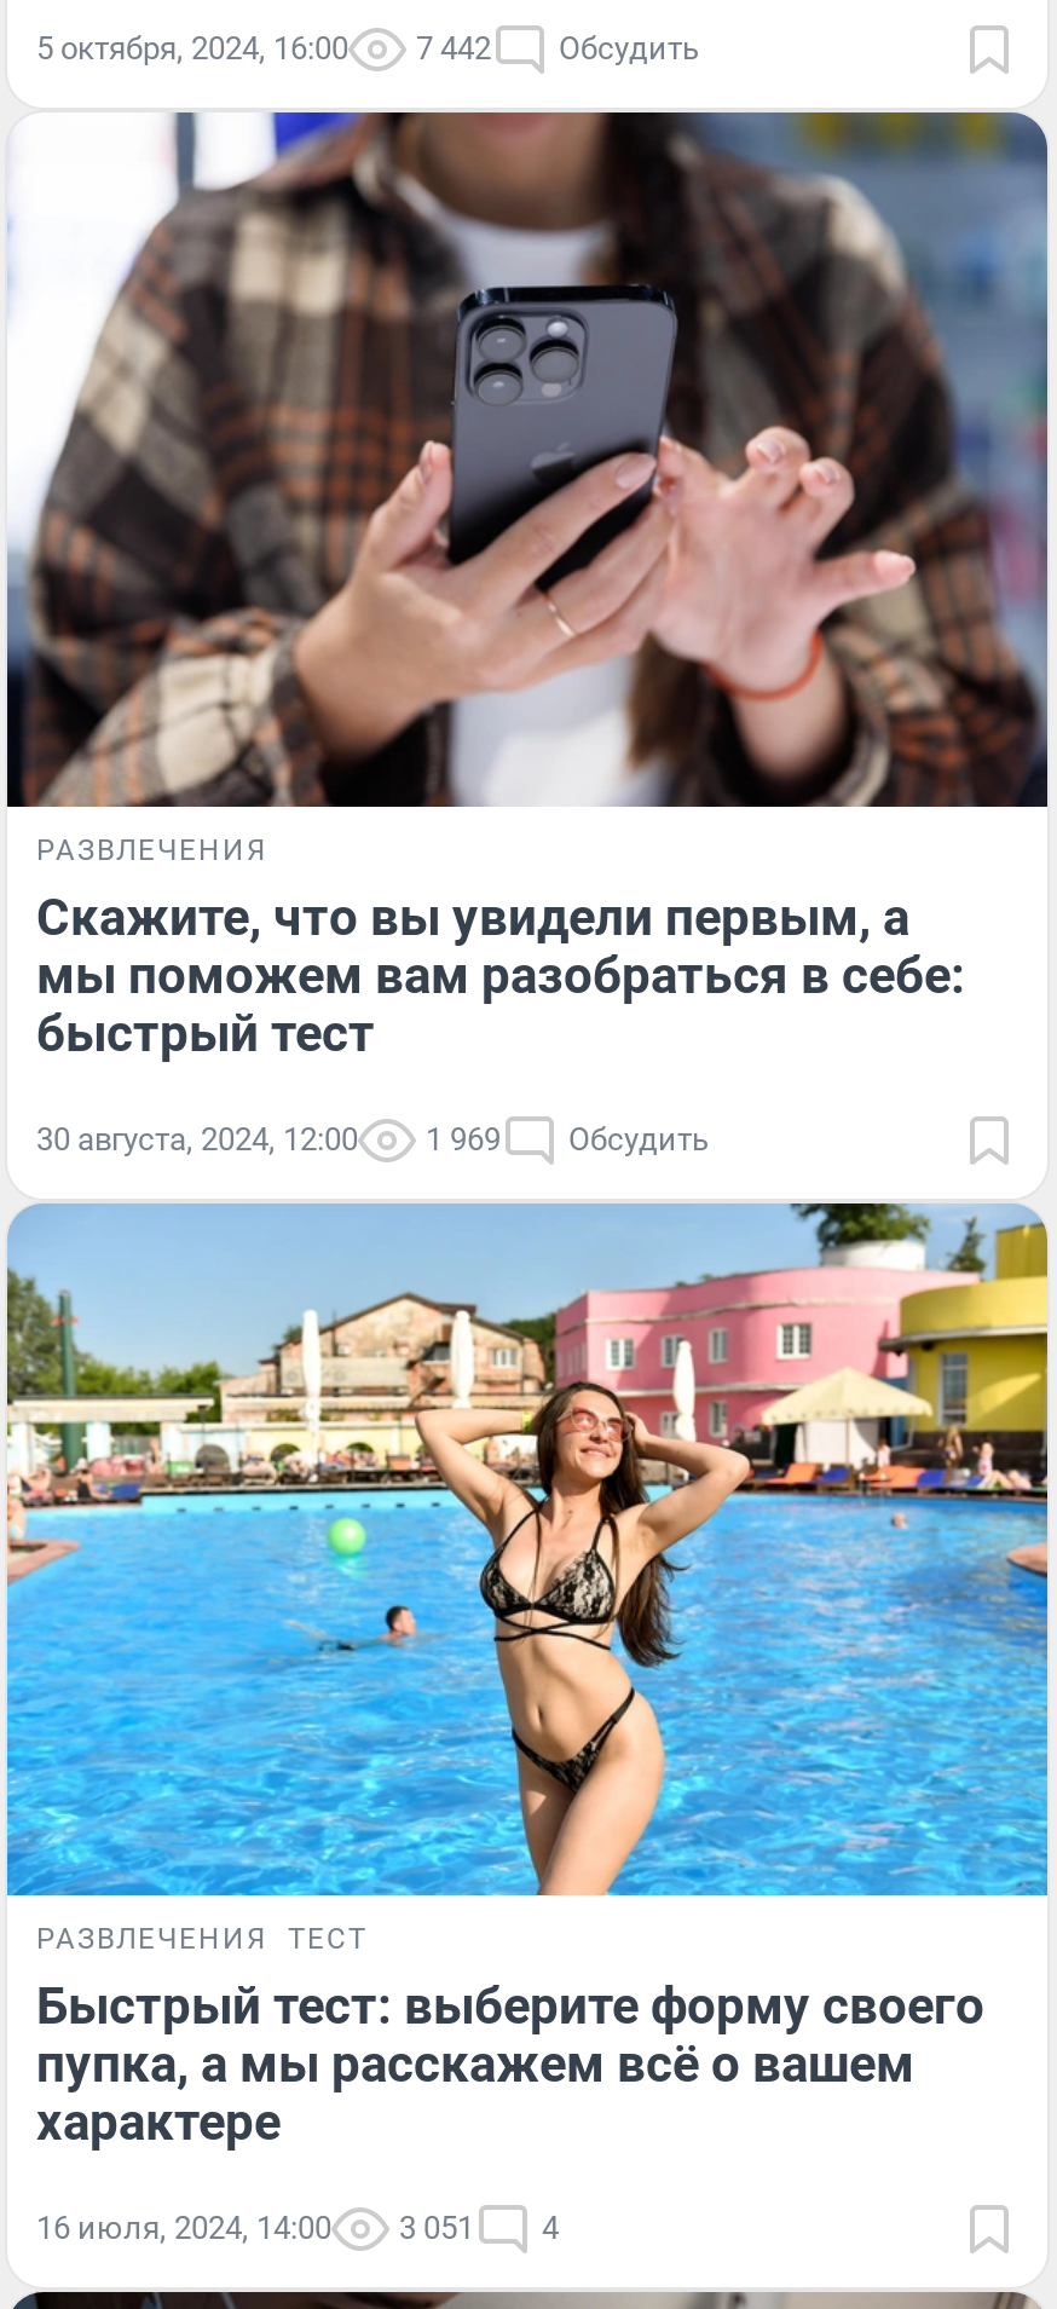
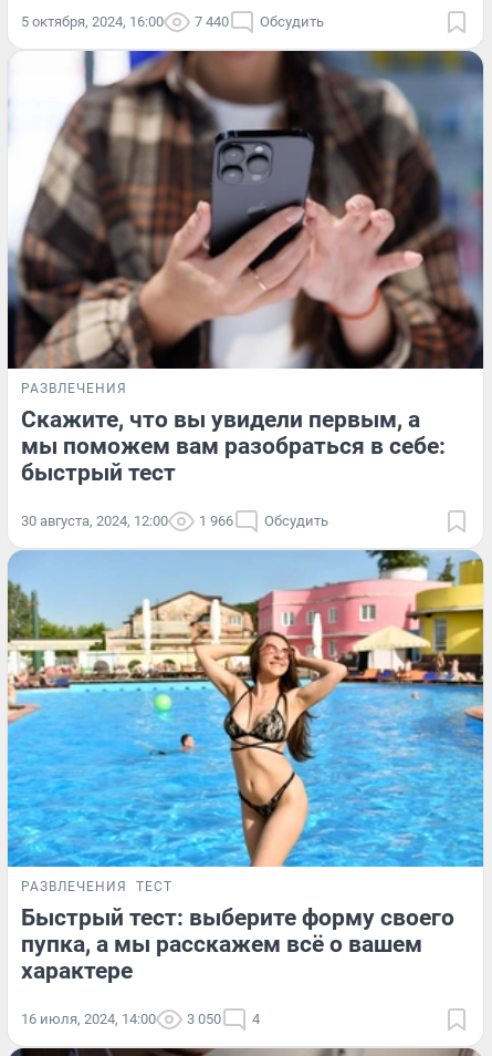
[36,30,699,67] 5 октября, 2024, 16:00 7 442 Обсудить -> [21,13,324,30] 5 октября, 2024, 16:00 7 440 Обсудить
[36,1120,709,1157] 30 августа, 2024, 12:00 1 969 Обсудить -> [21,512,328,529] 30 августа, 2024, 12:00 1 966 Обсудить
[36,2211,559,2247] 16 июля, 2024, 14:00 3 051 4 -> [21,1011,260,1028] 16 июля, 2024, 14:00 3 050 4

